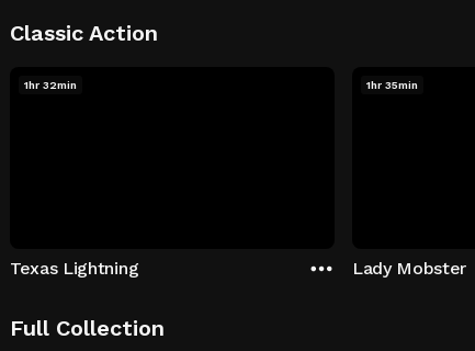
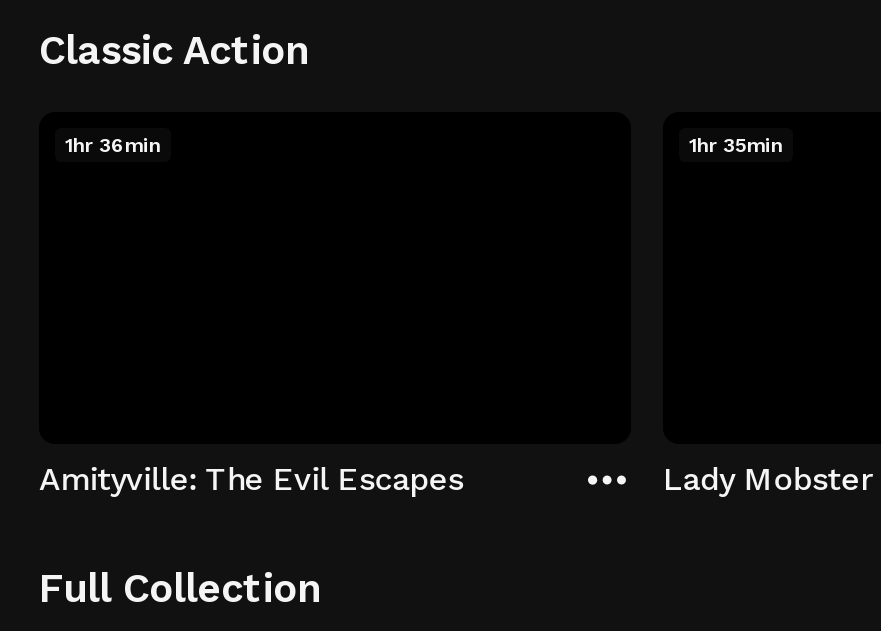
[24,78,77,90] 1hr 32min -> [65,133,161,155] 1hr 36min
[10,258,138,279] Texas Lightning -> [39,460,463,498] Amityville: The Evil Escapes

